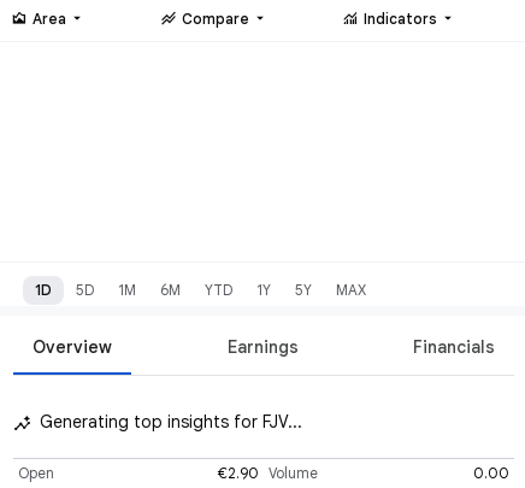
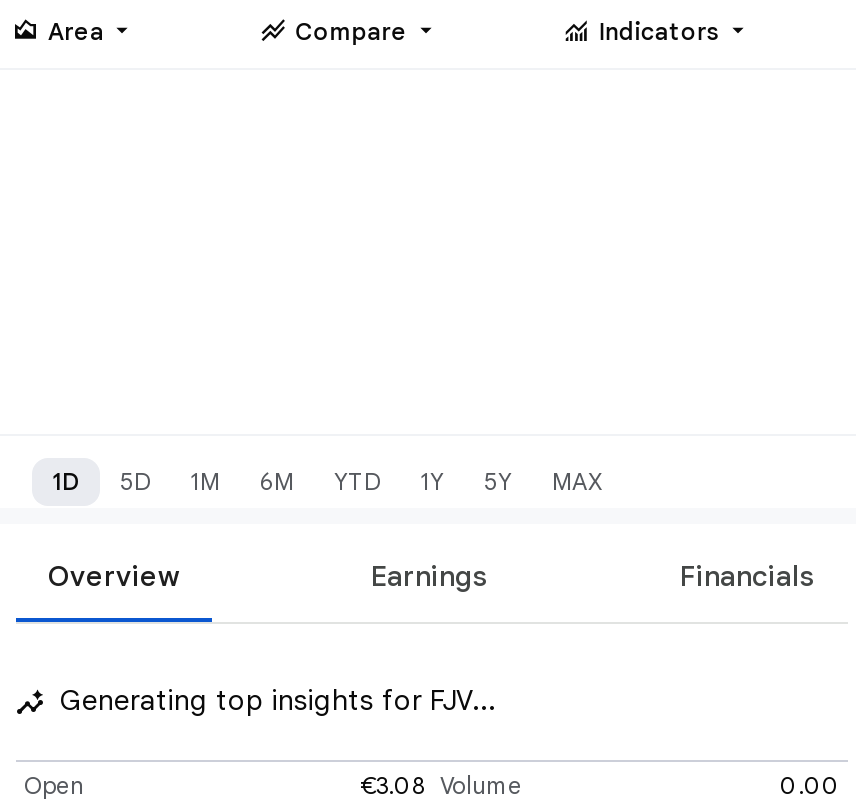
[218,464,318,482] €2.90 Volume -> [360,770,522,800] €3.08 Volume

